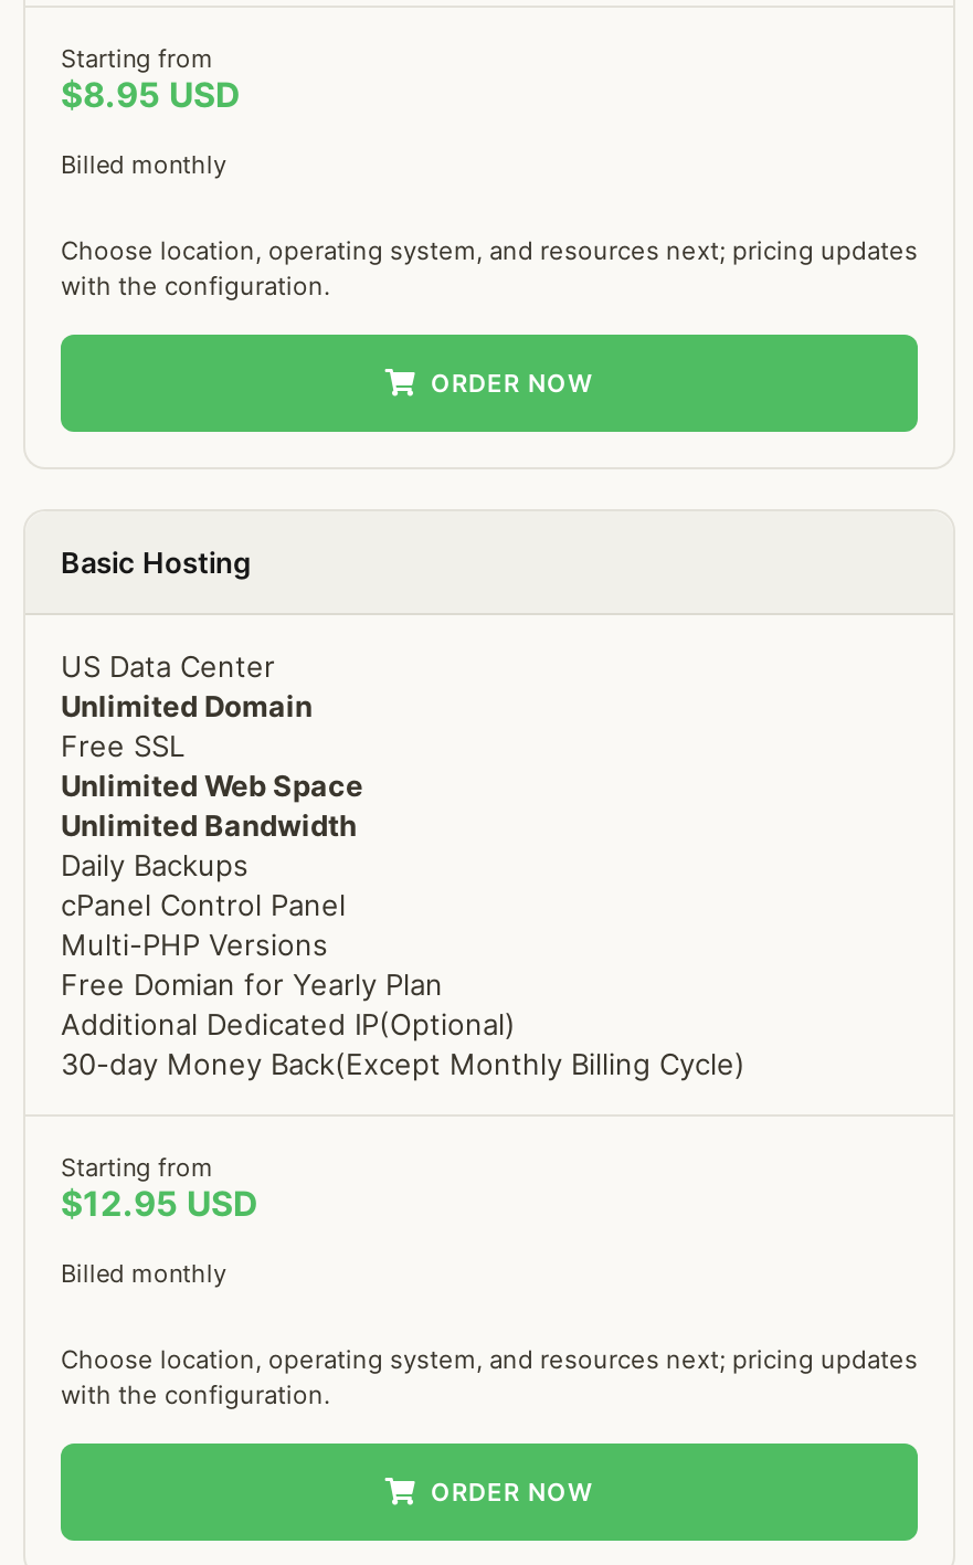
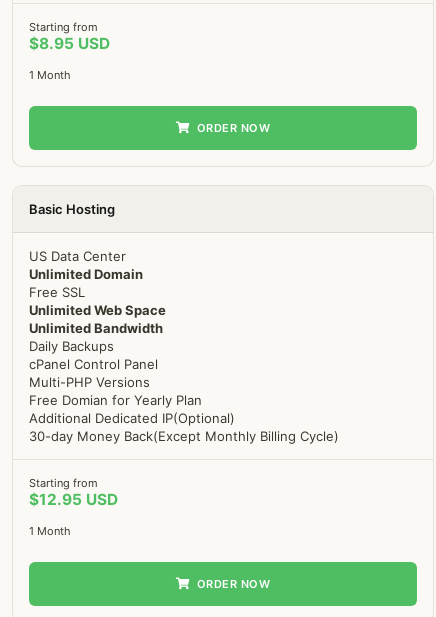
[61,149,918,302] Billed monthly | Choose location, operating system, and resources next; pricing updates | with the configuration. -> [29,68,71,82] 1 Month
[61,1258,918,1410] Billed monthly | Choose location, operating system, and resources next; pricing updates | with the configuration. -> [29,524,71,538] 1 Month

